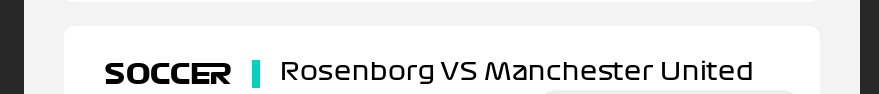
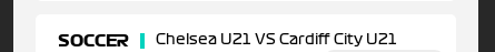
[280,60,754,84] Rosenborg VS Manchester United -> [156,33,397,46] Chelsea U21 VS Cardiff City U21

